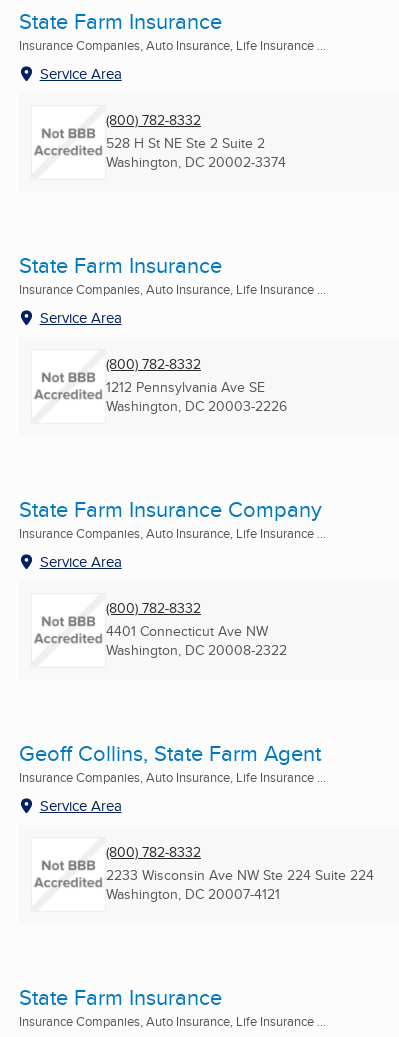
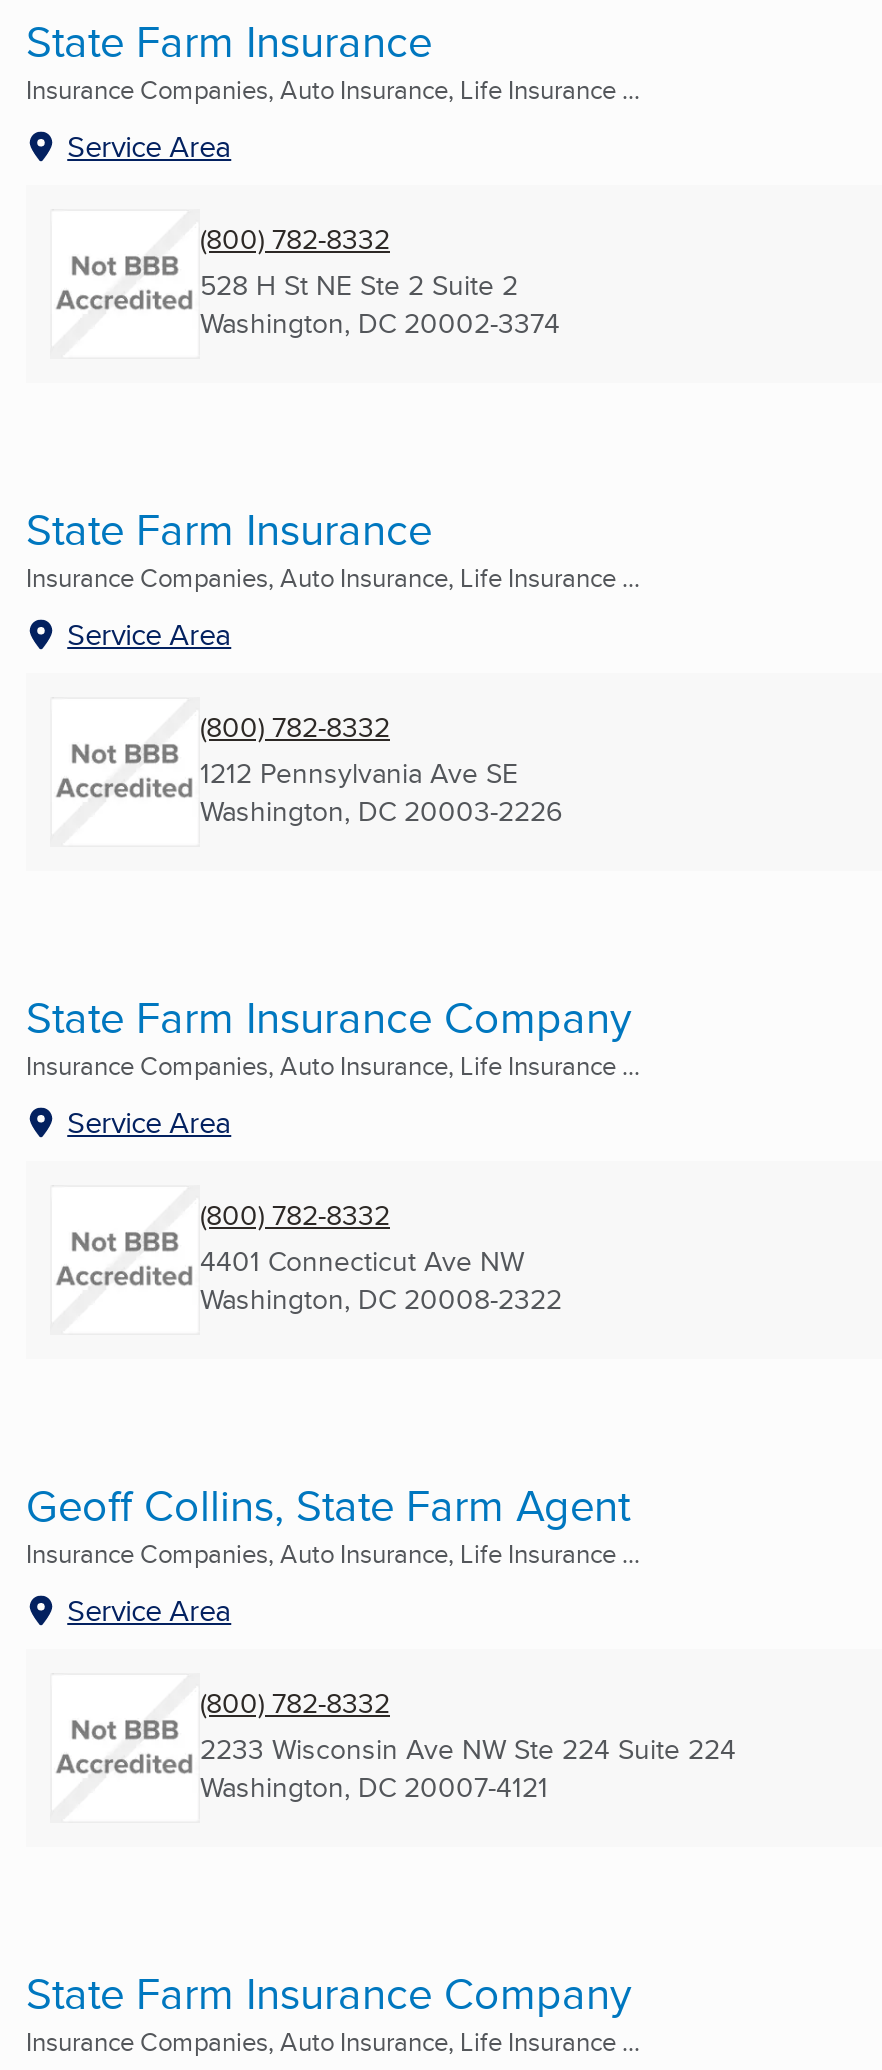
[19,981,222,1013] State Farm Insurance -> [26,1960,632,2024] State Farm Insurance Company

